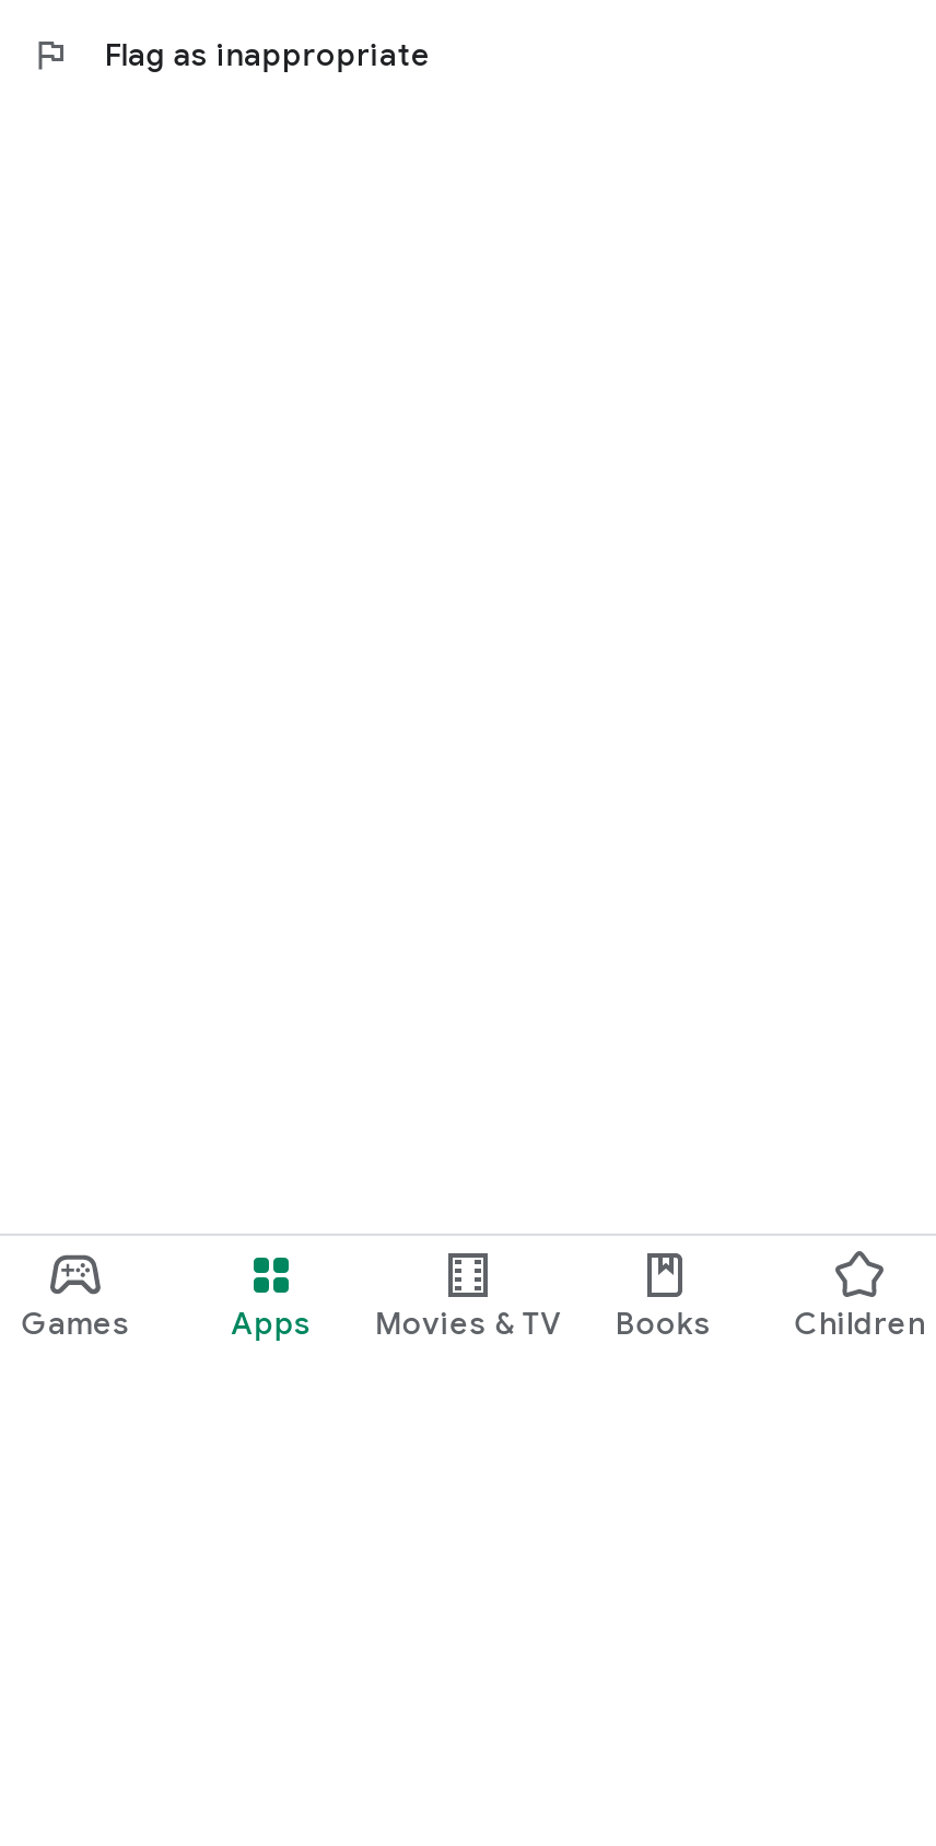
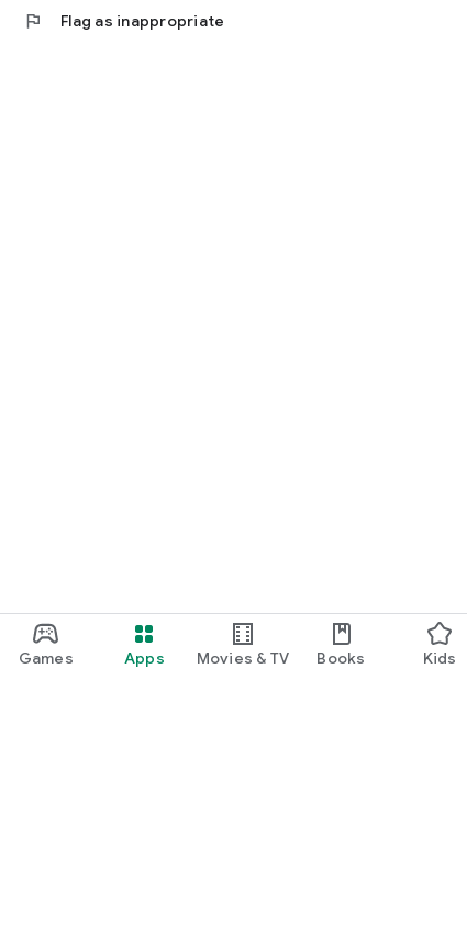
[794,1302,926,1342] Children -> [423,648,457,667] Kids

